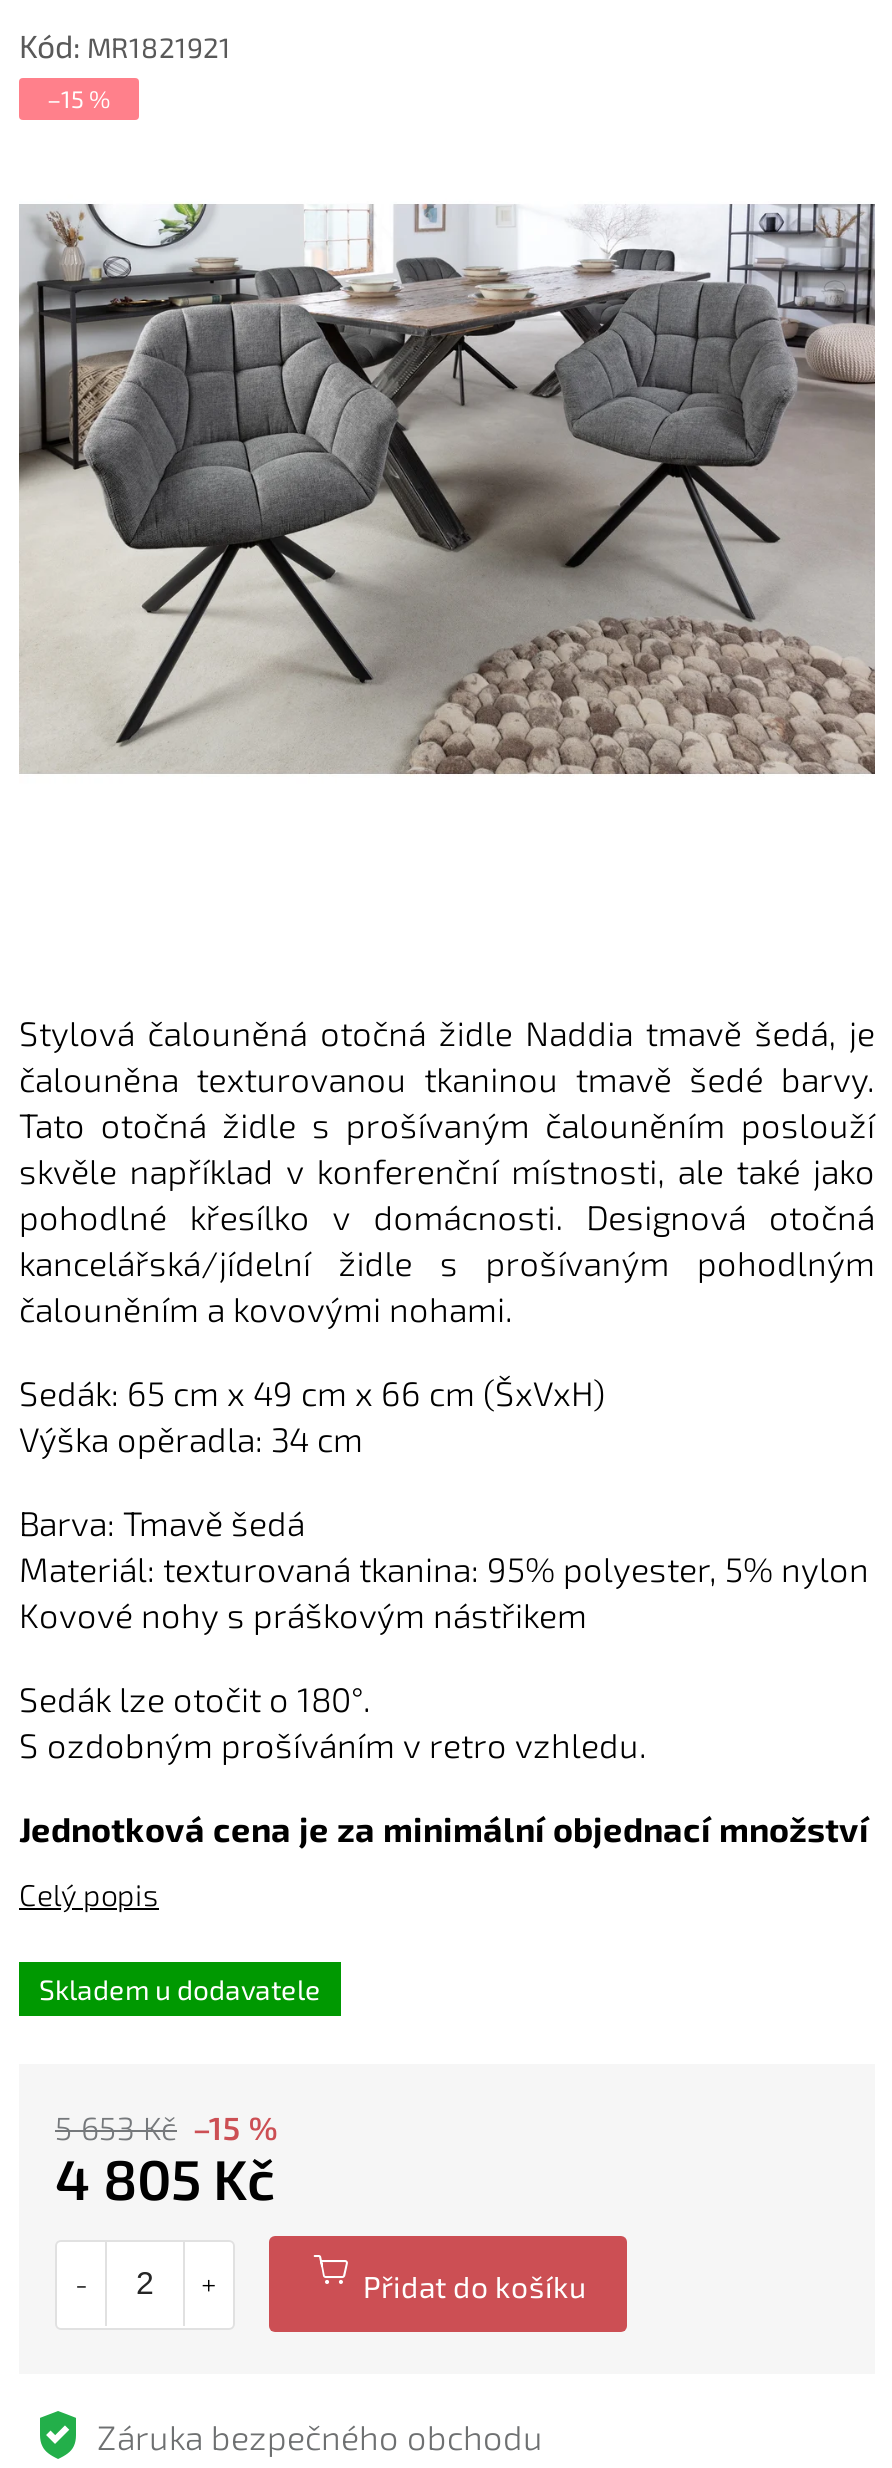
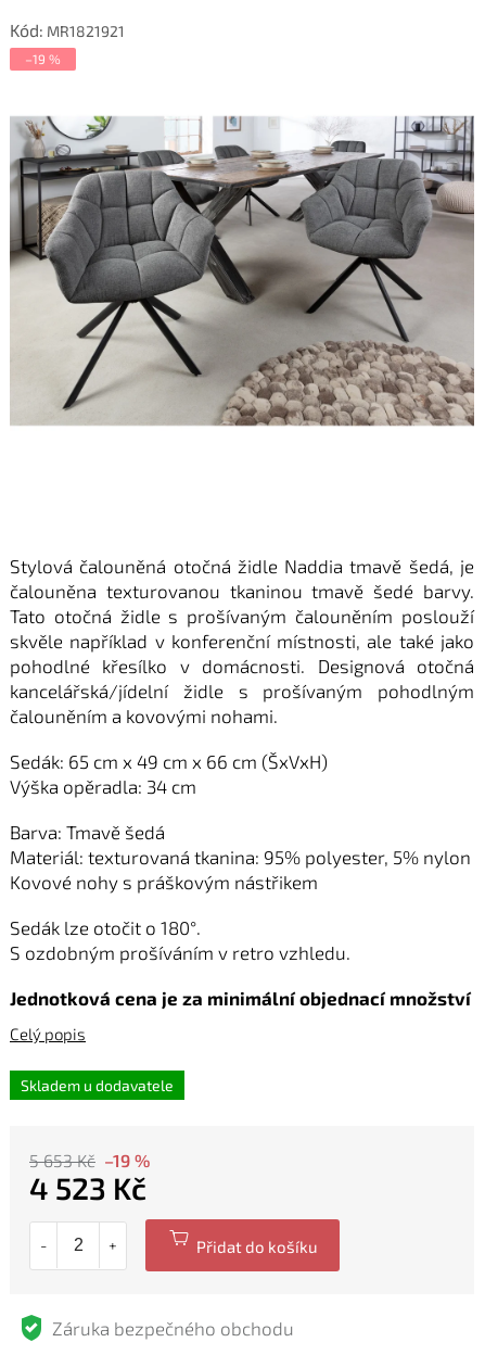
[47,84,111,112] –15 % -> [25,51,61,66] –19 %
[55,2108,277,2146] 5 653 Kč –15 % -> [29,1150,150,1170] 5 653 Kč –19 %
[55,2144,275,2212] 4 805 Kč -> [29,1169,146,1206] 4 523 Kč

